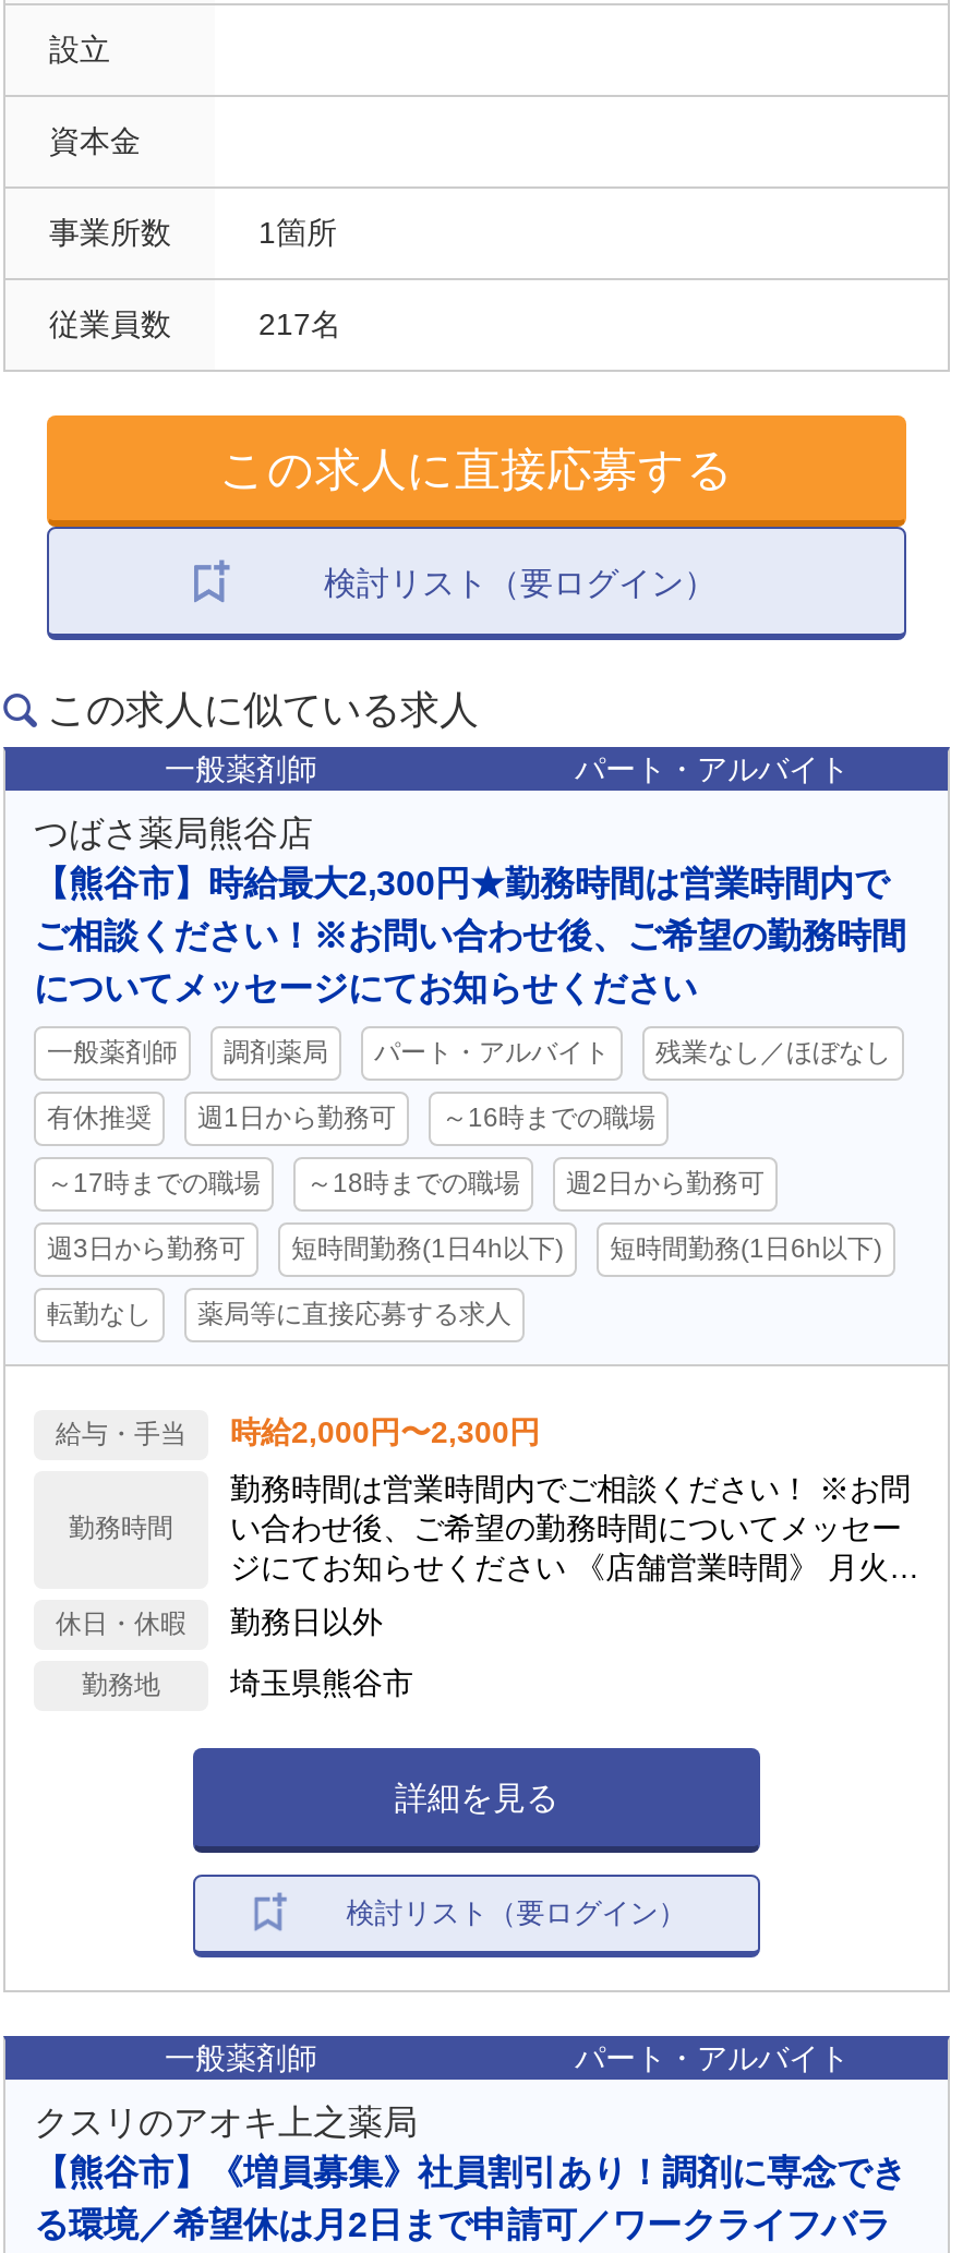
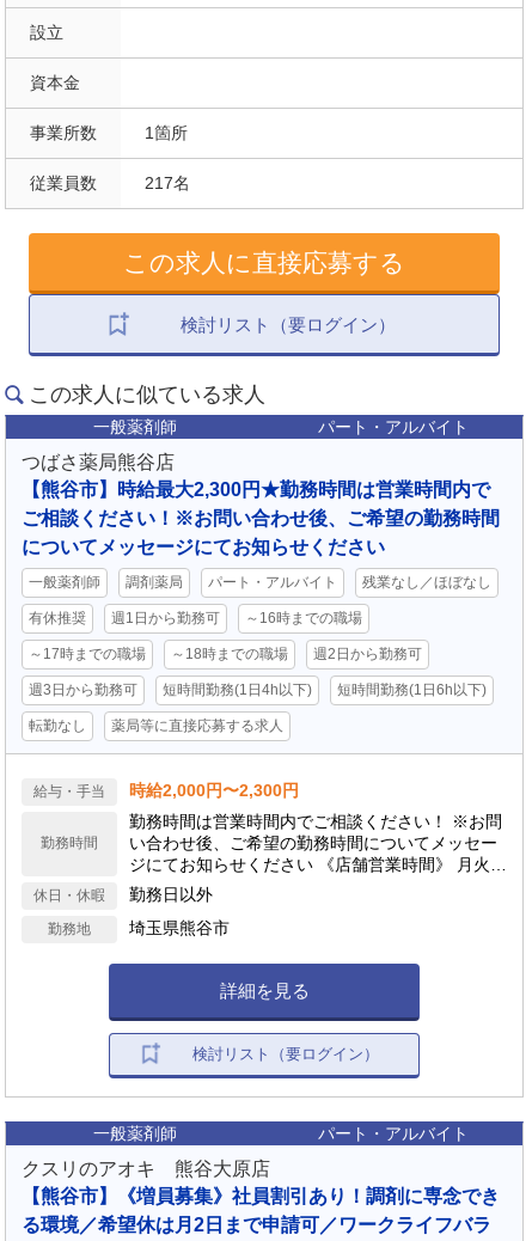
[34,2104,418,2141] クスリのアオキ上之薬局 -> [22,1159,270,1179] クスリのアオキ 熊谷大原店

